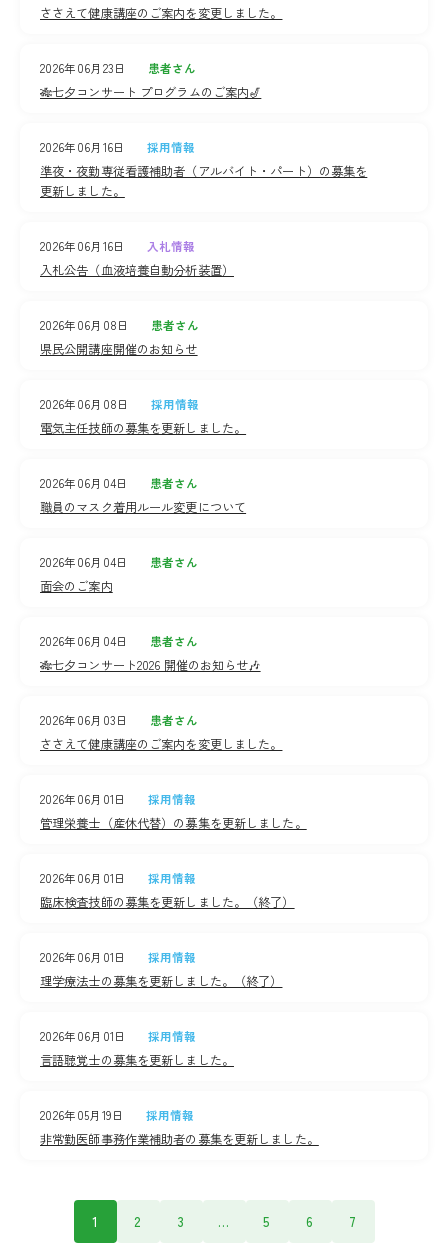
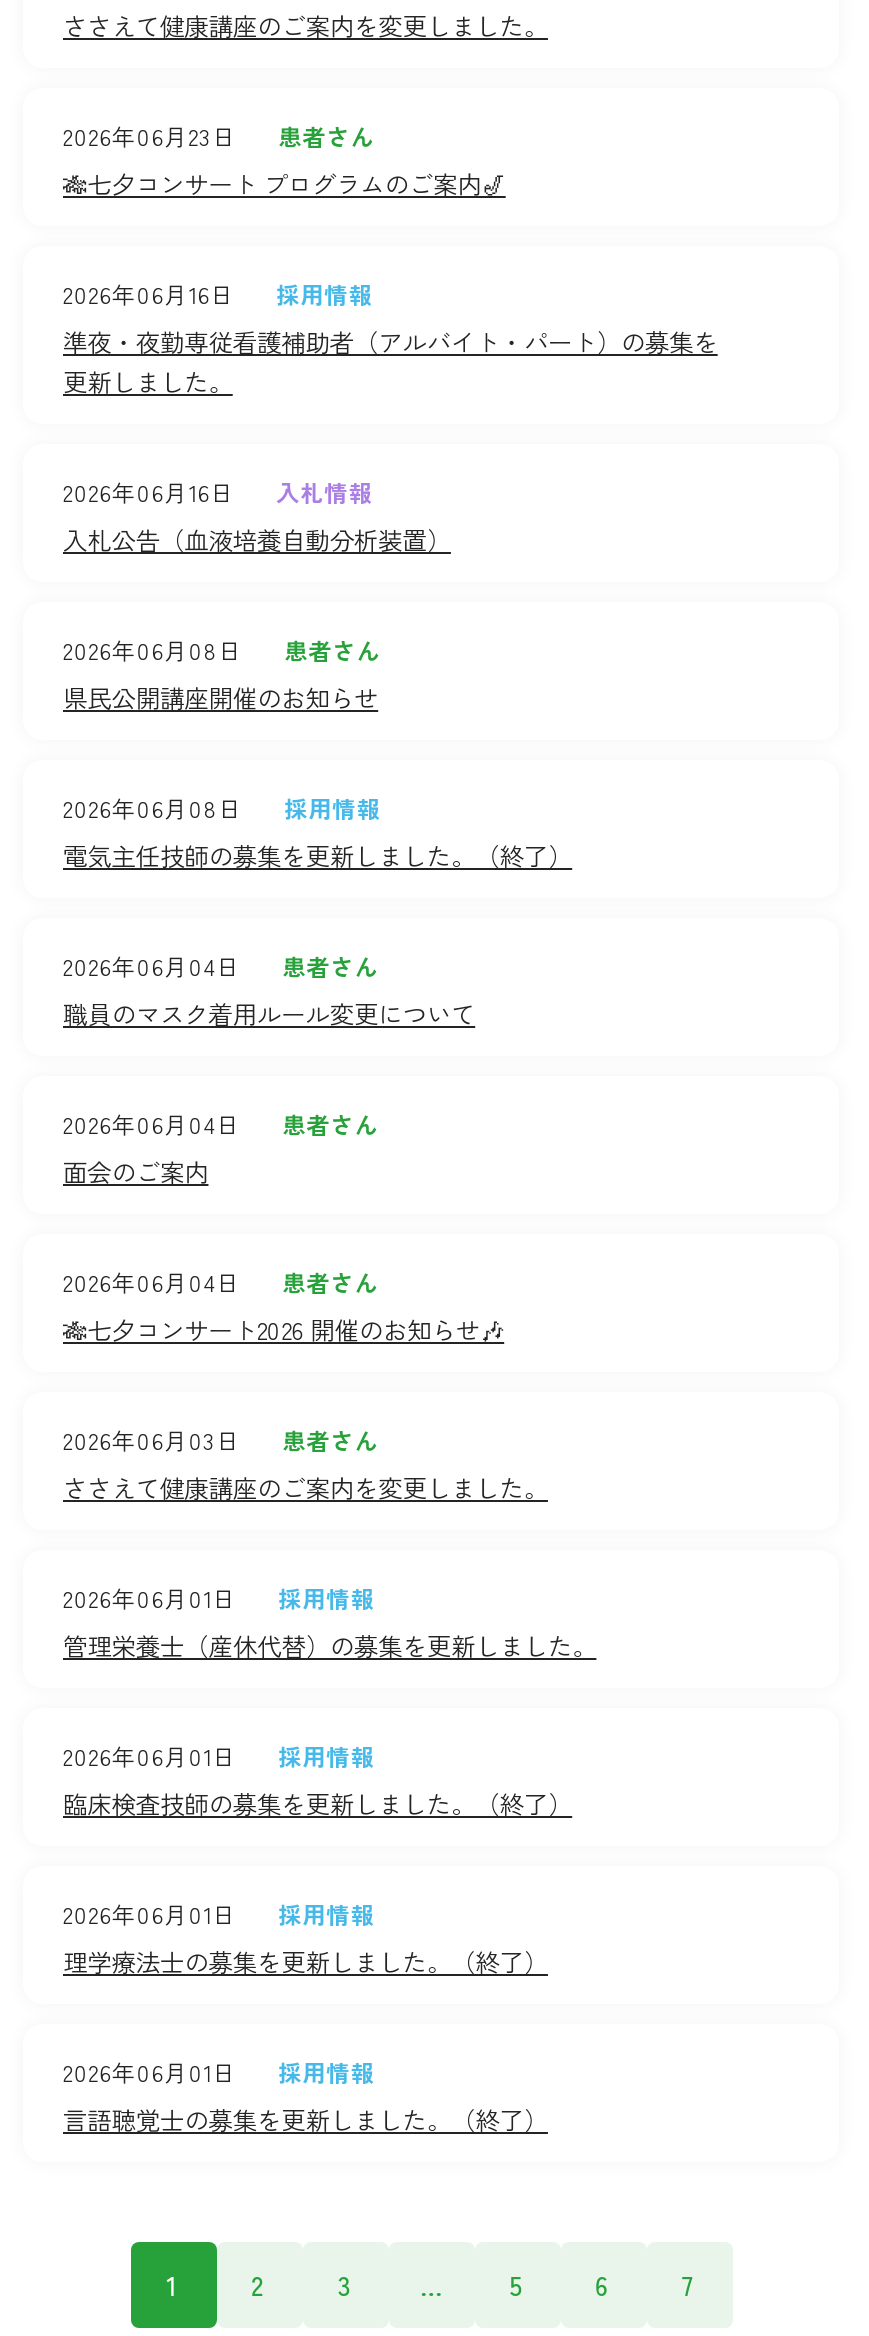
[40,419,246,437] 電気主任技師の募集を更新しました。 -> [63,838,572,874] 電気主任技師の募集を更新しました。（終了）
[40,1051,319,1148] 言語聴覚士の募集を更新しました。 | 2026年05月19日 | 採用情報 | 非常勤医師事務作業補助者の募集を更新しました。 -> [63,2102,548,2138] 言語聴覚士の募集を更新しました。（終了）

